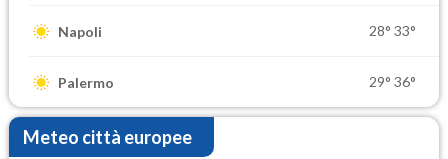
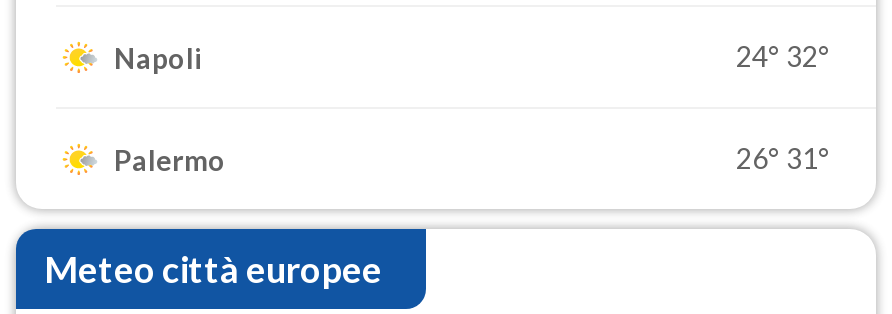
[369,22,416,39] 28° 33° -> [736,38,830,72] 24° 32°
[369,73,416,90] 29° 36° -> [736,140,830,174] 26° 31°

